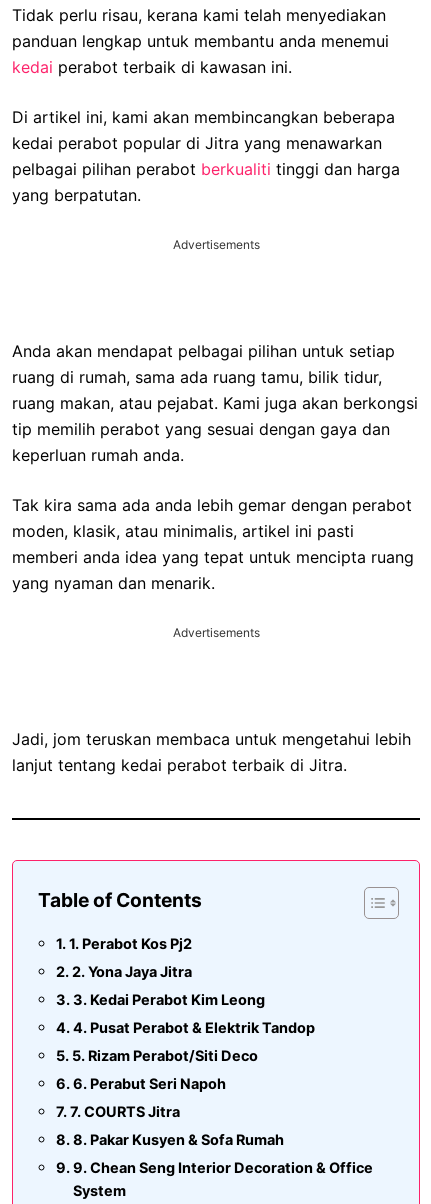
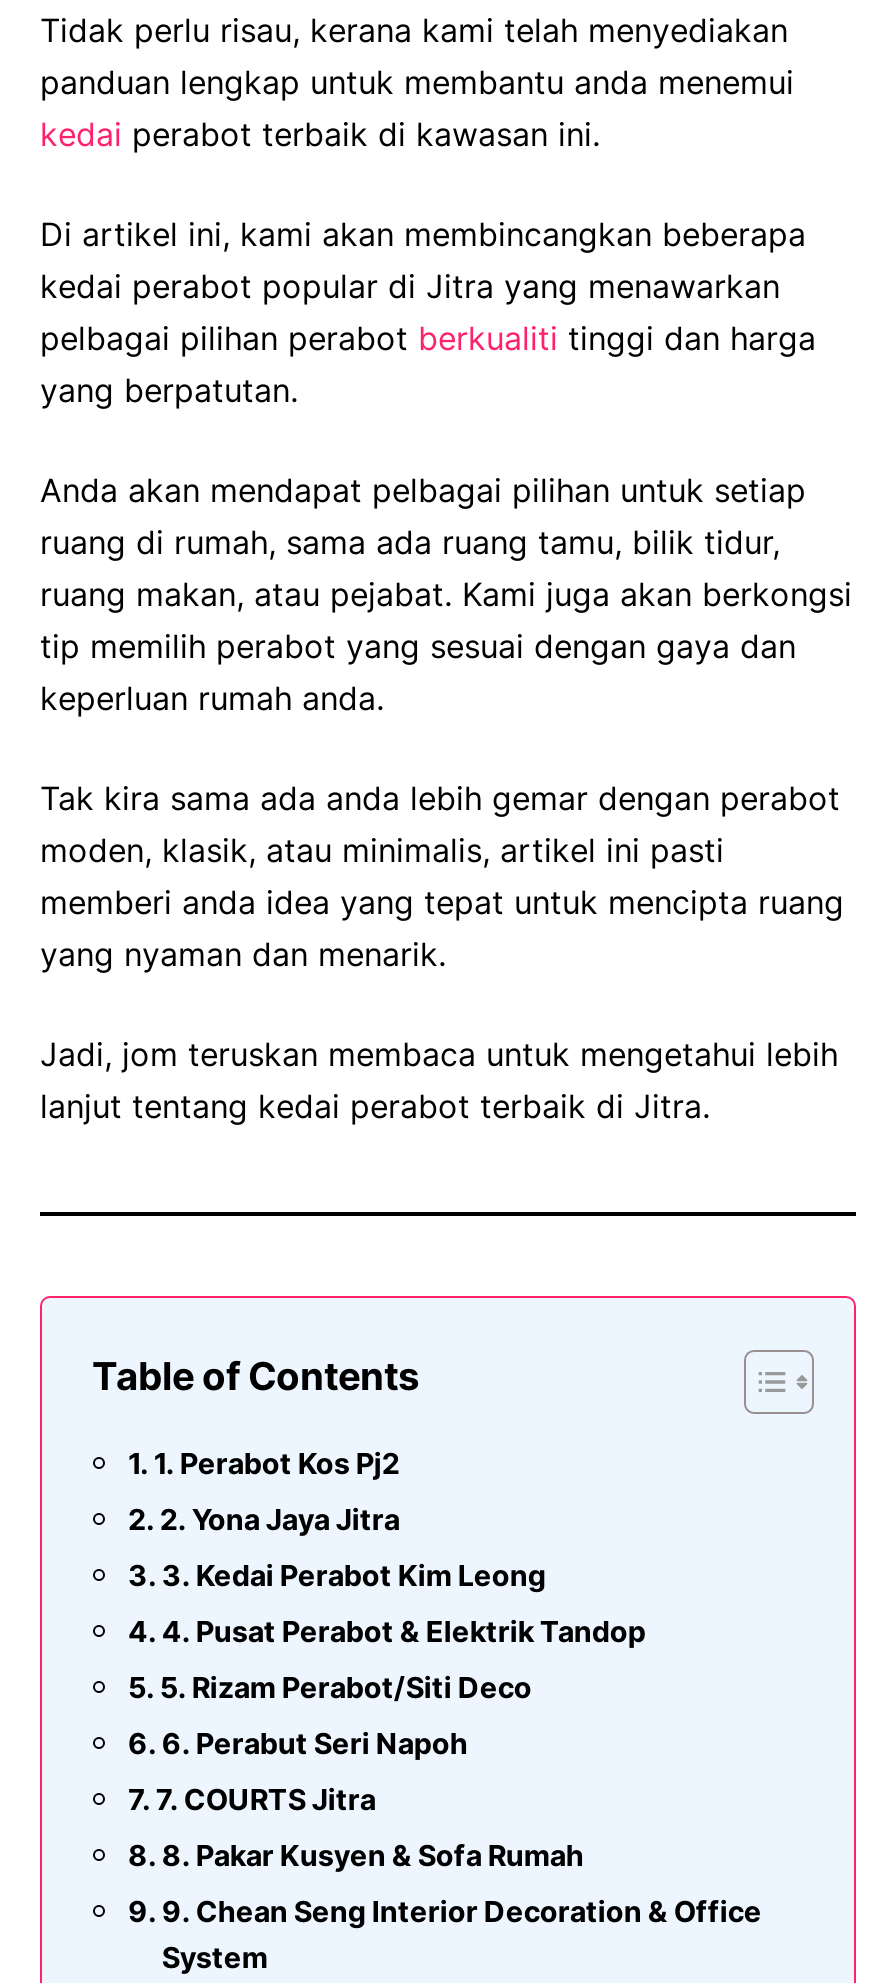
[172,237,259,252] Advertisements -> none
[172,625,259,640] Advertisements -> none

